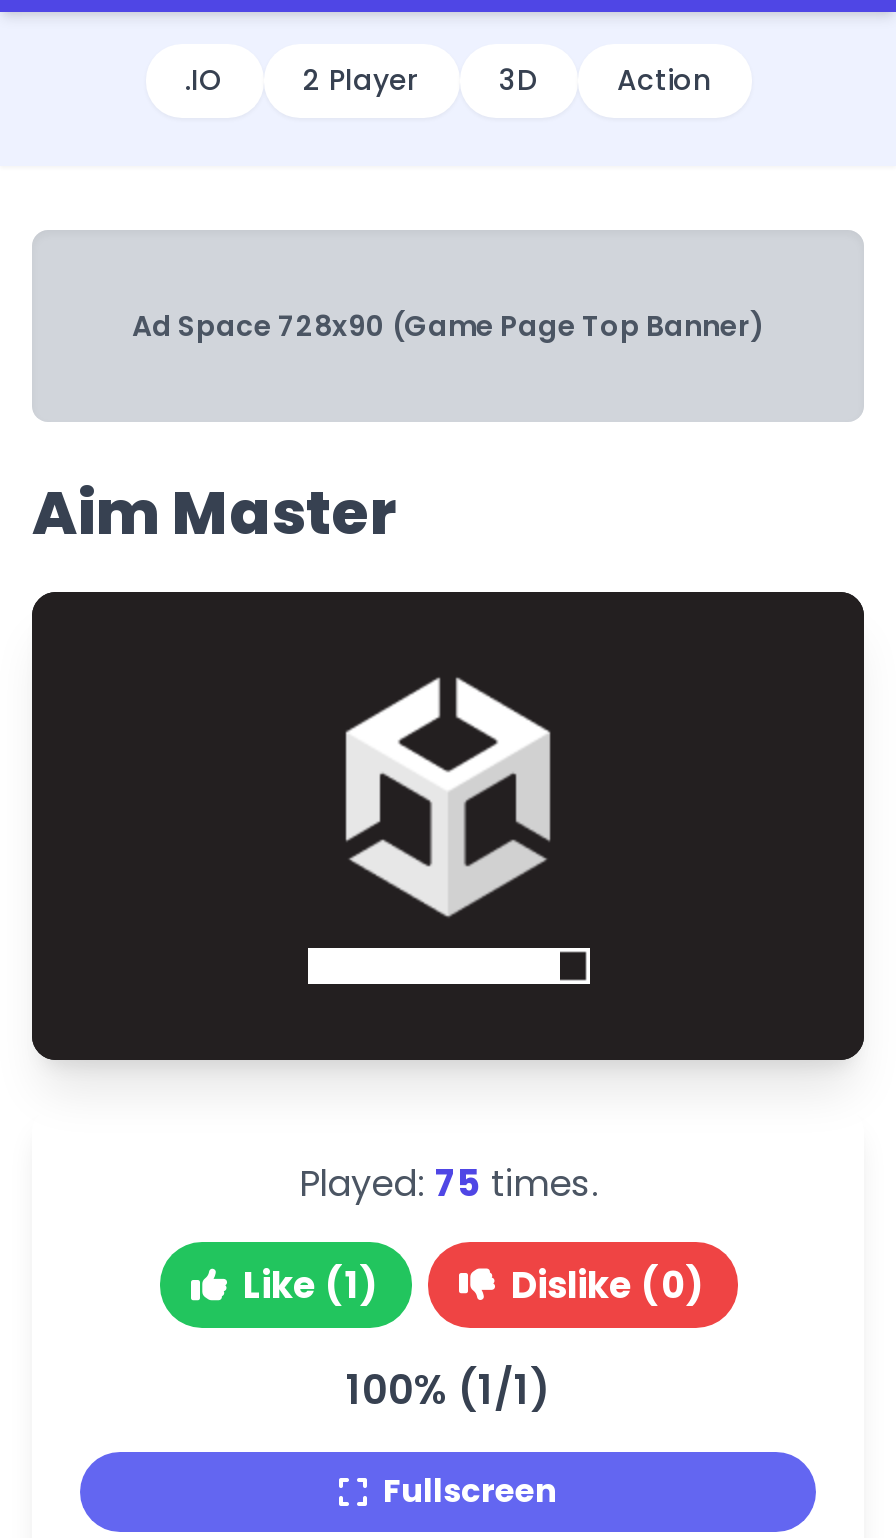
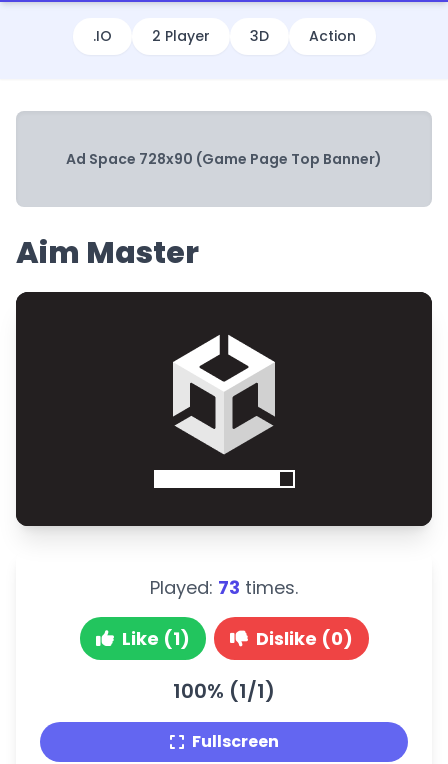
[299,1158,597,1208] Played: 75 times. -> [150,575,298,600] Played: 73 times.

